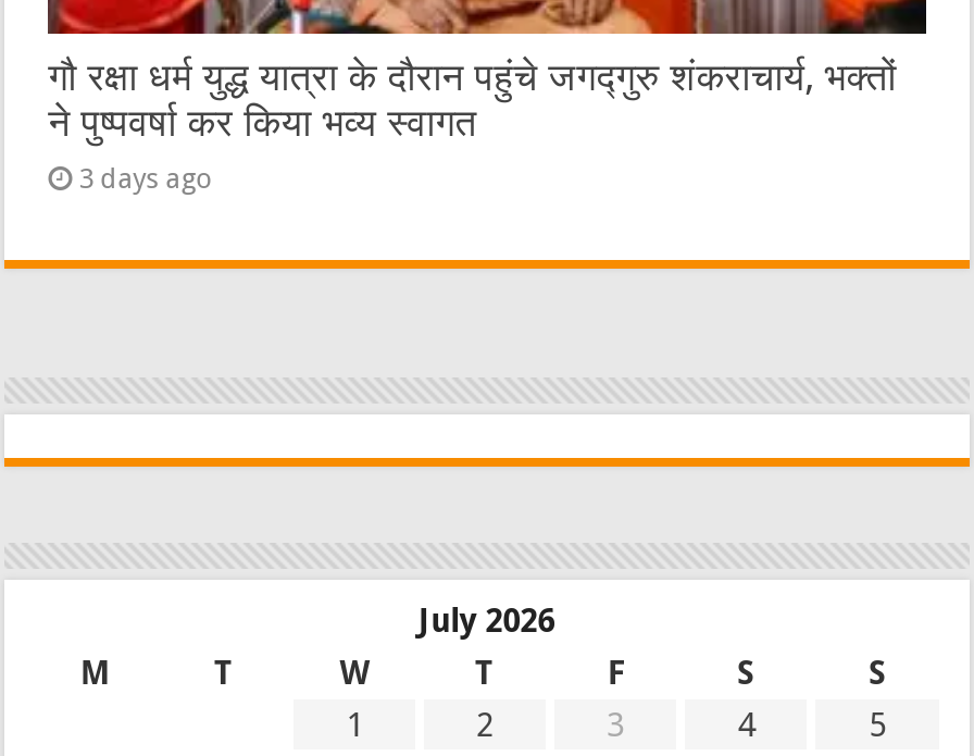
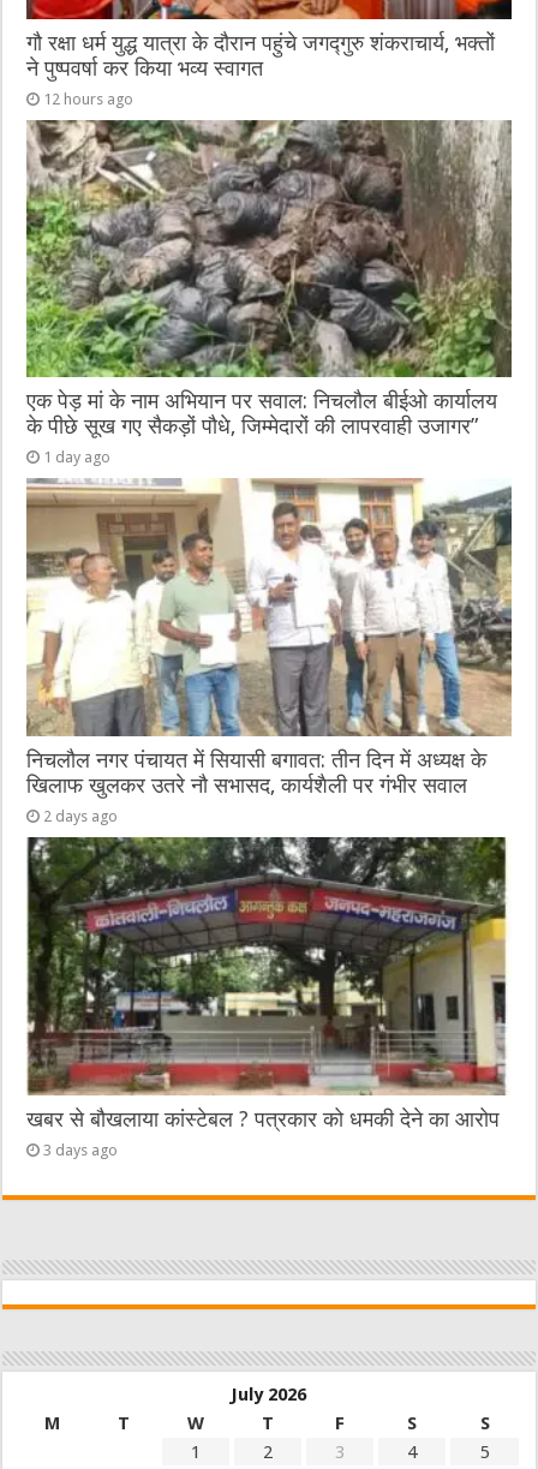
none -> [25,119,513,467] [image] | एक पेड़ मां के नाम अभियान पर सवाल: निचलौल बीईओ कार्यालय | के पीछे सूख गए सैकड़ों पौधे, जिम्मेदारों की लापरवाही उजागर” | 1 day ago
none -> [25,477,513,825] [image] | निचलौल नगर पंचायत में सियासी बगावत: तीन दिन में अध्यक्ष के | खिलाफ खुलकर उतरे नौ सभासद, कार्यशैली पर गंभीर सवाल | 2 days ago
none -> [26,836,508,1131] [image] | खबर से बौखलाया कांस्टेबल ? पत्रकार को धमकी देने का आरोप
none -> [43,90,134,108] 12 hours ago

